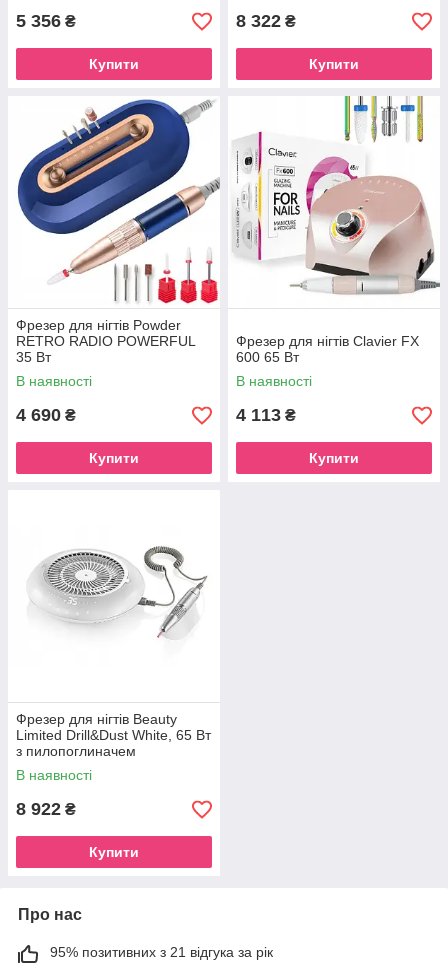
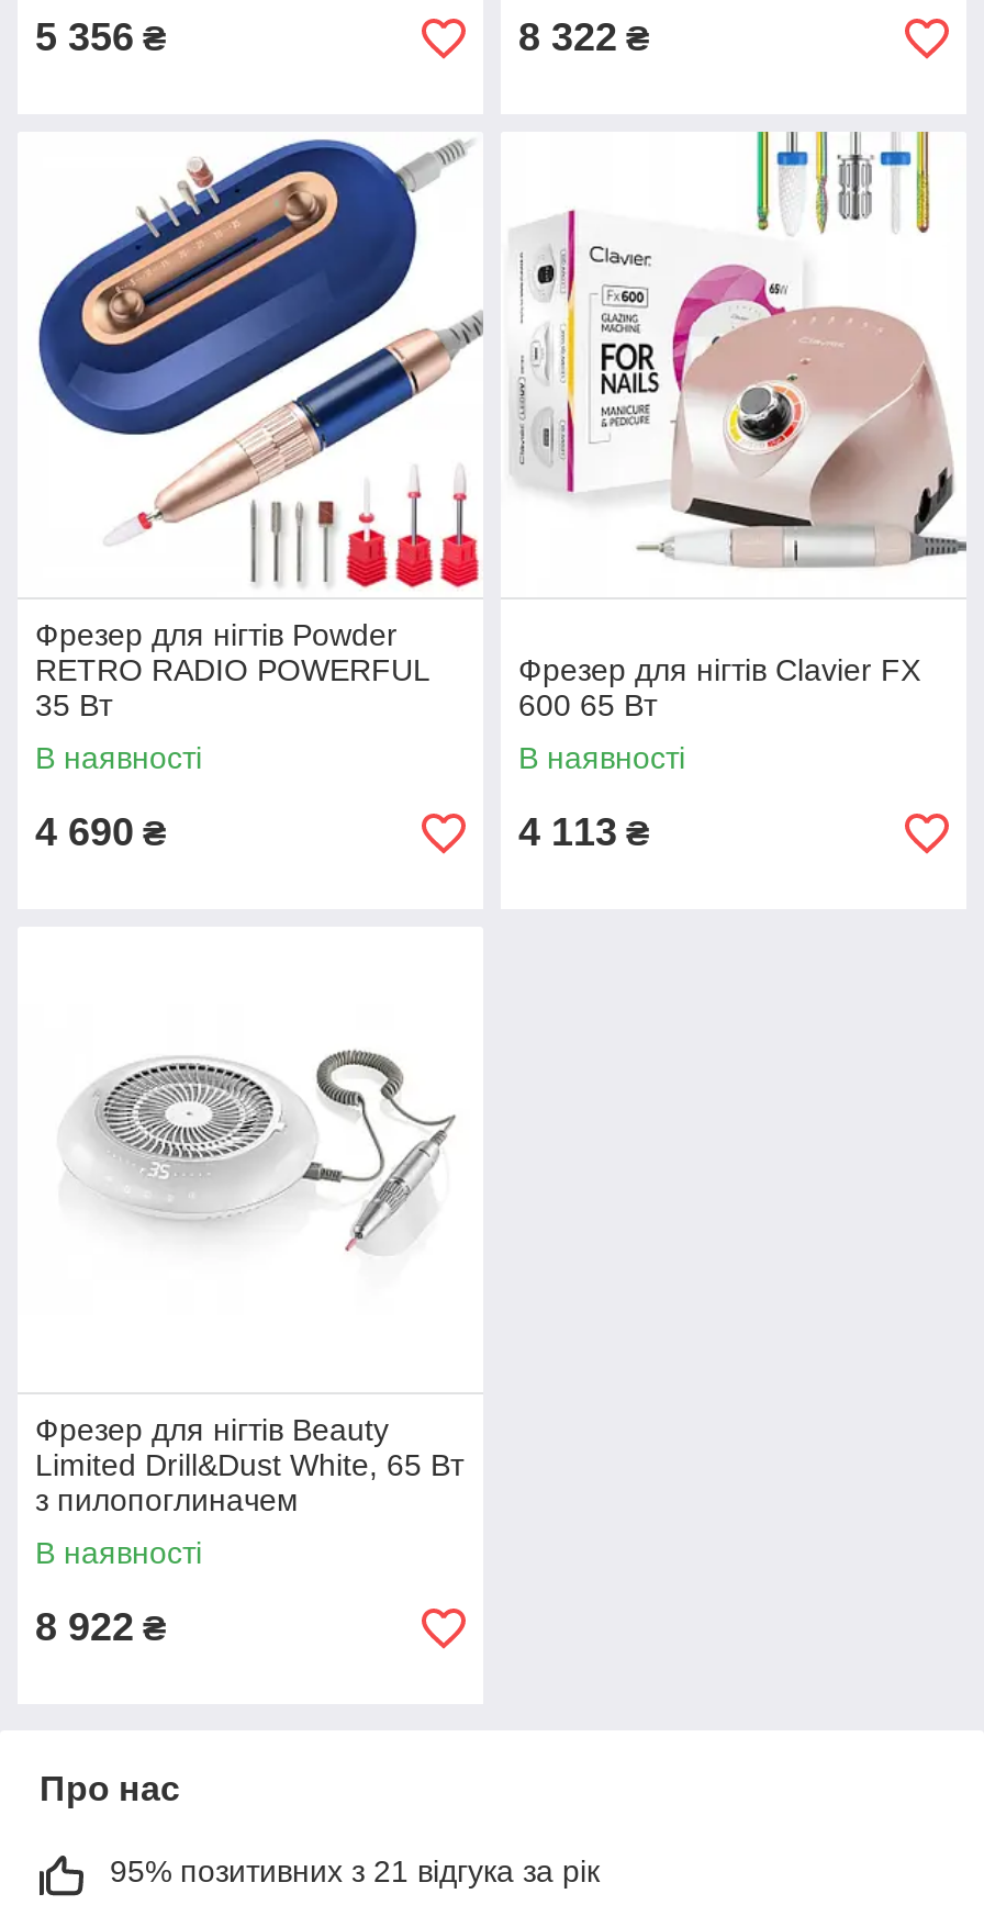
[89,56,139,72] Купити -> none
[309,56,359,72] Купити -> none
[89,450,139,466] Купити -> none
[309,450,359,466] Купити -> none
[89,844,139,860] Купити -> none

